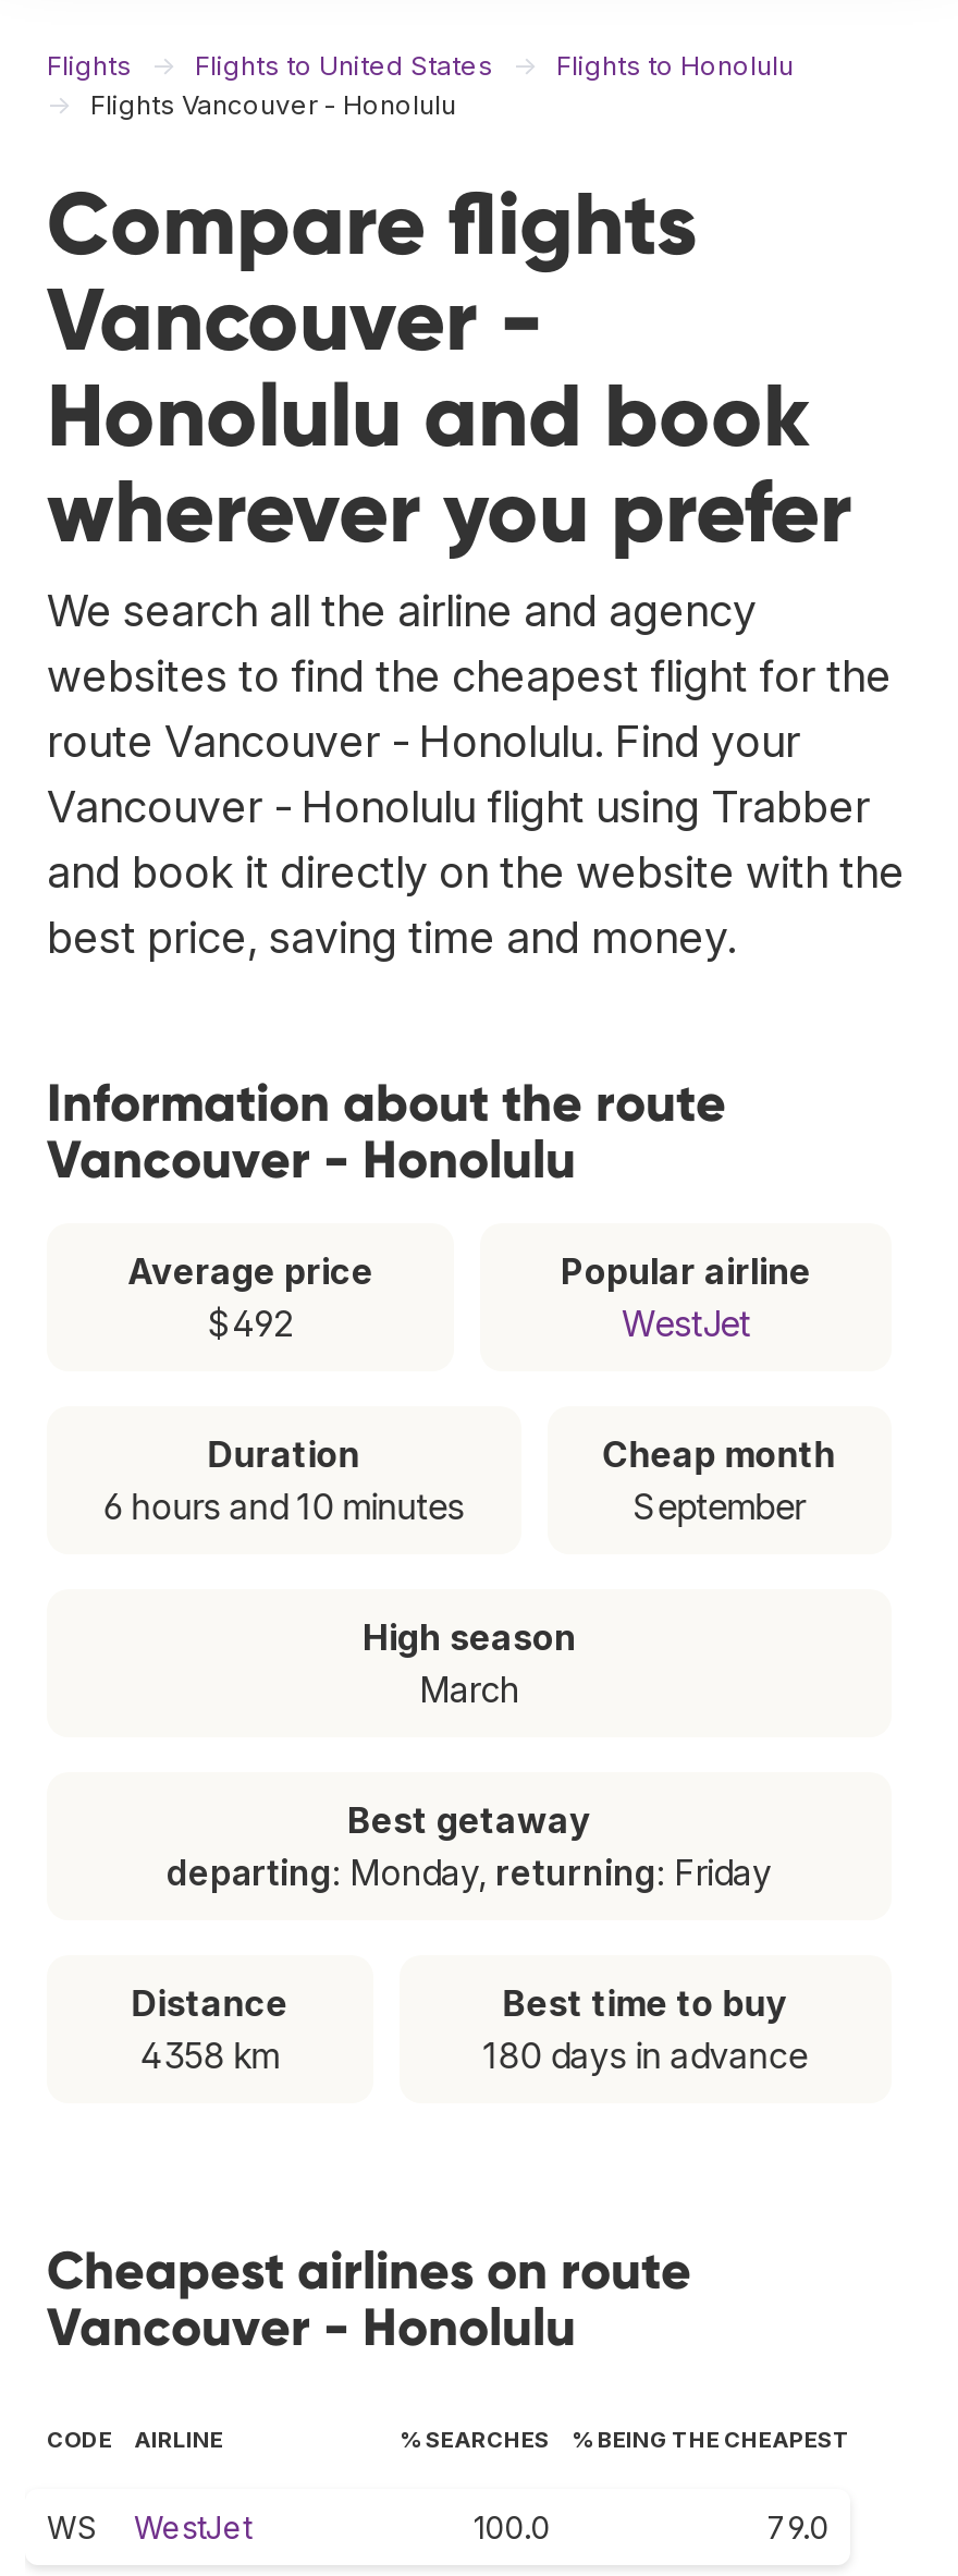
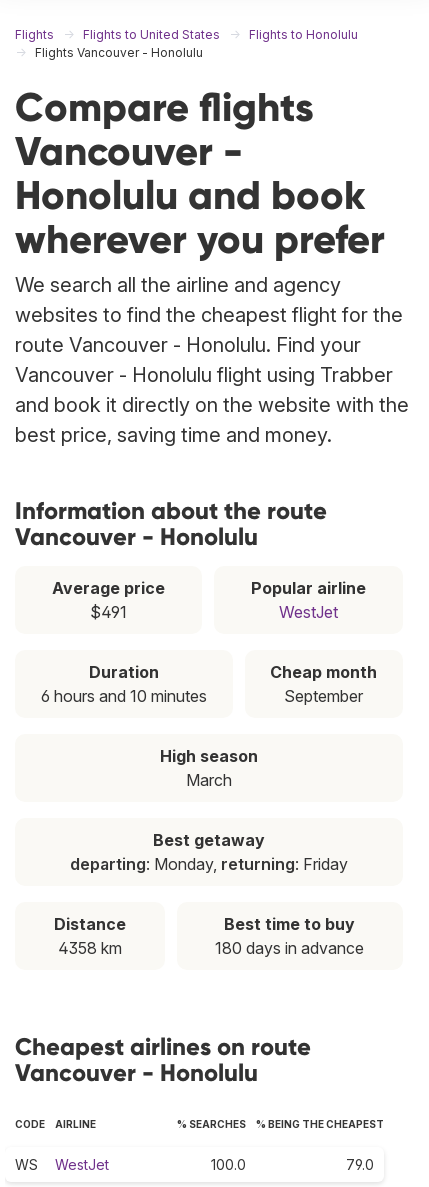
[208,1301,293,1345] $492 -> [90,602,127,622] $491

